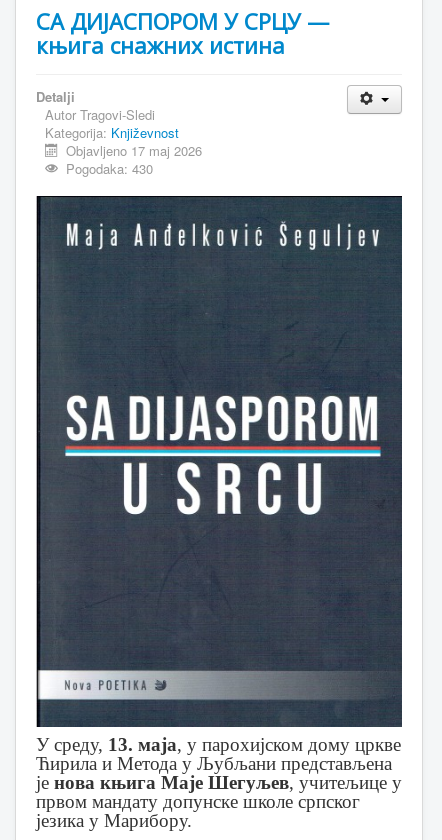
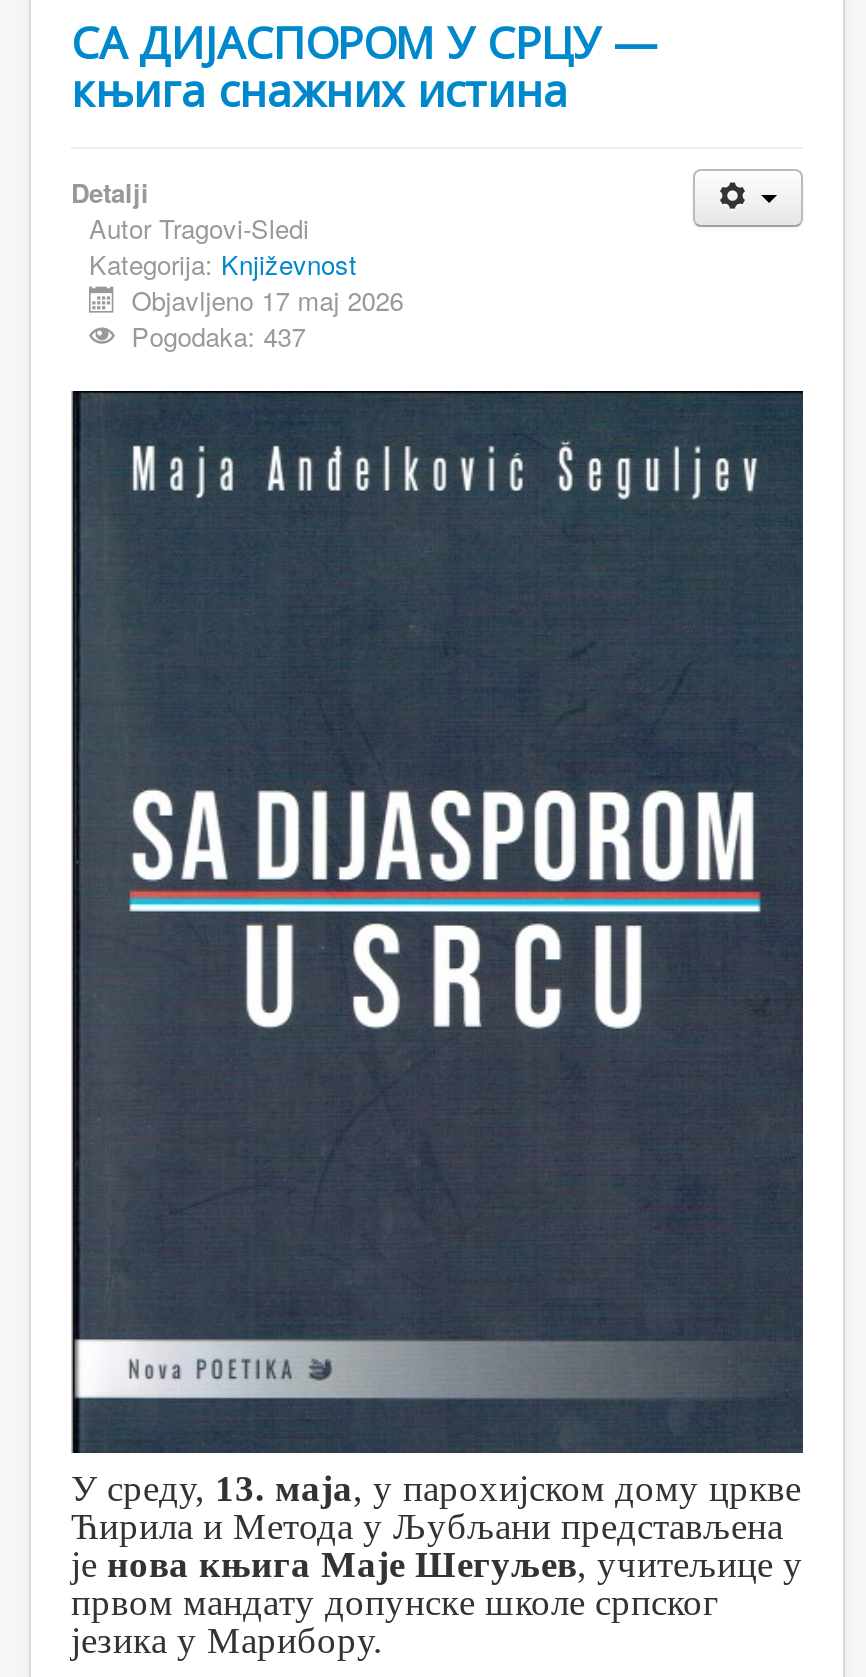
[66,159,153,178] Pogodaka: 430 -> [131,317,305,355] Pogodaka: 437

